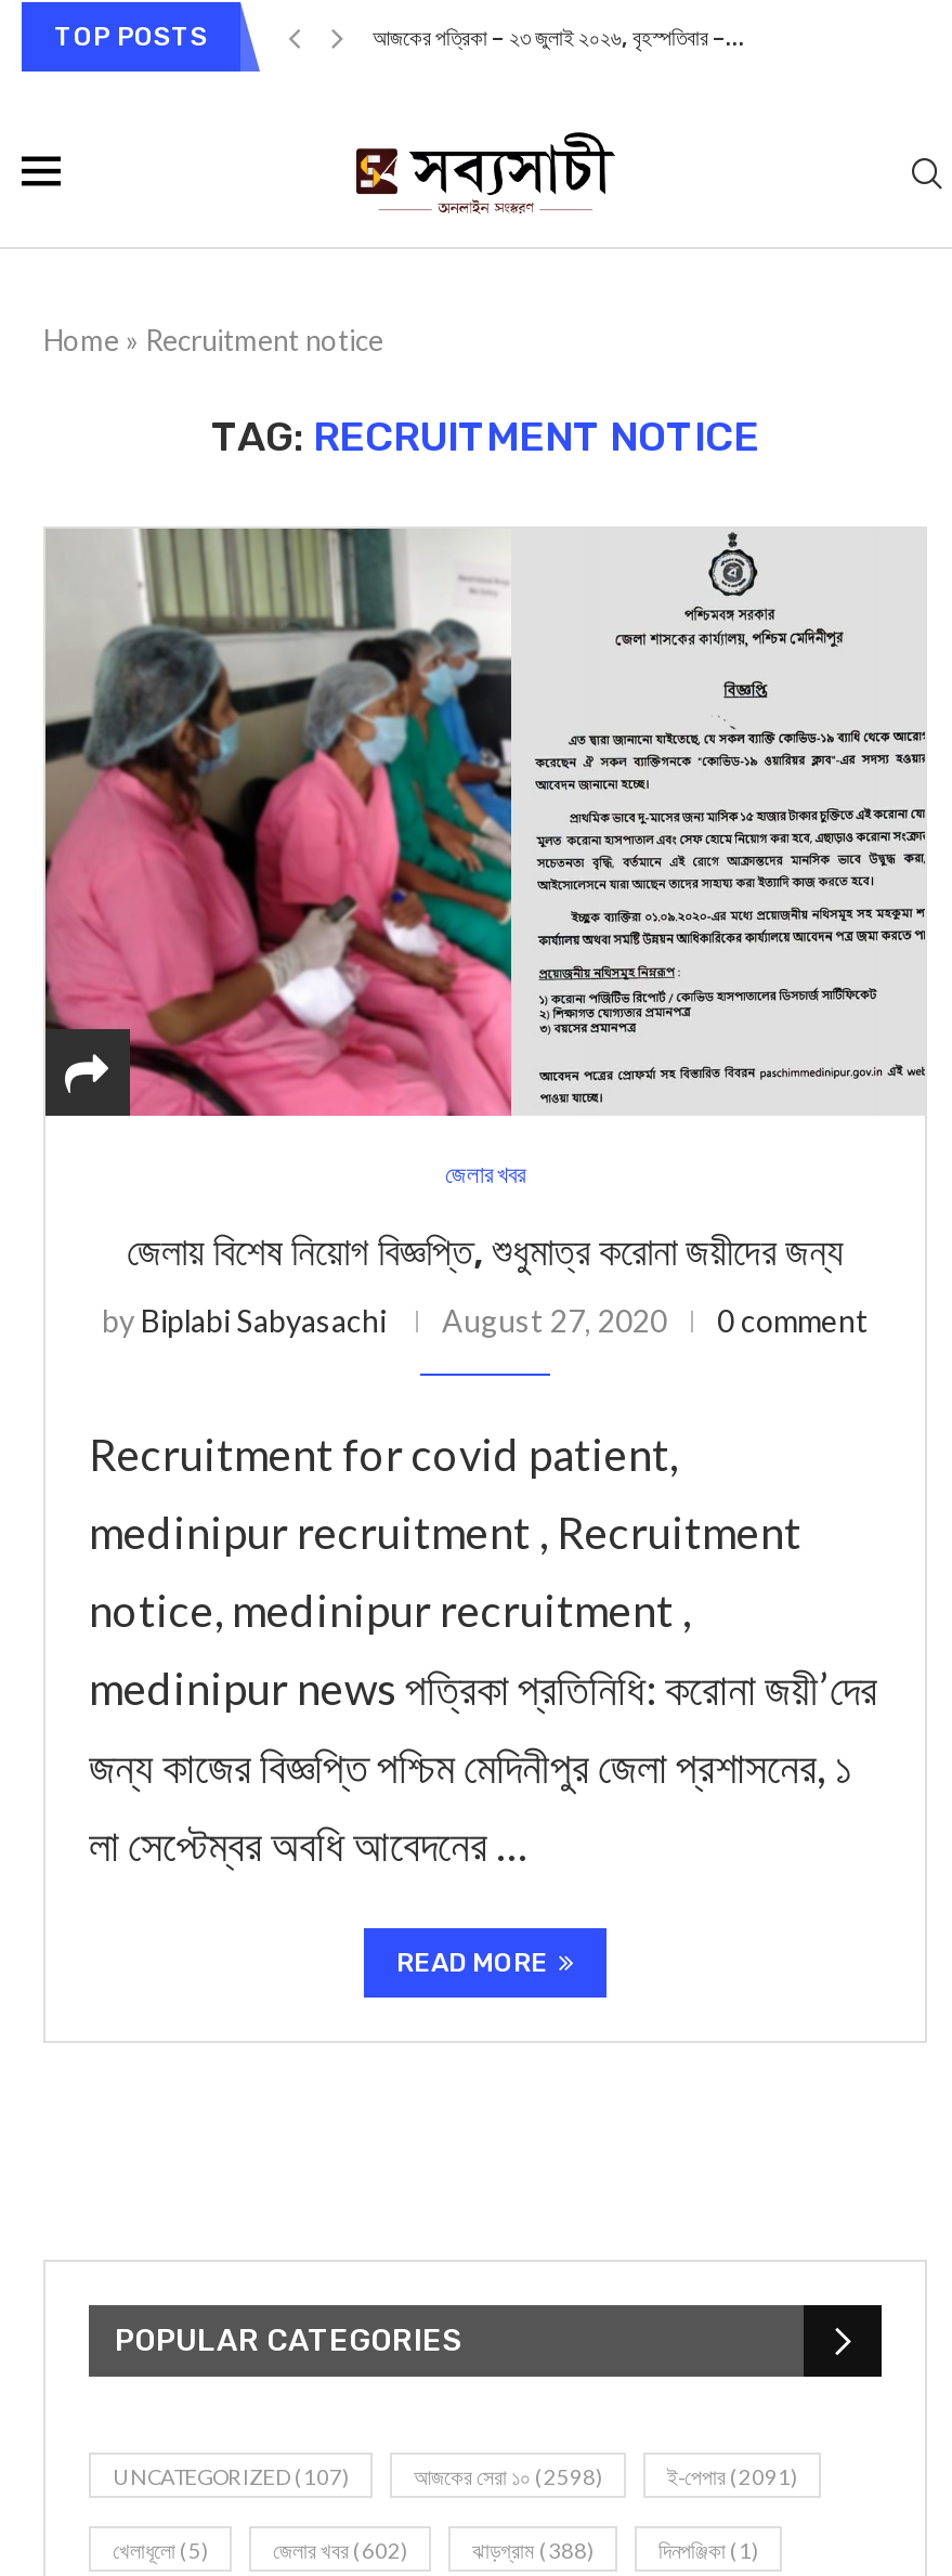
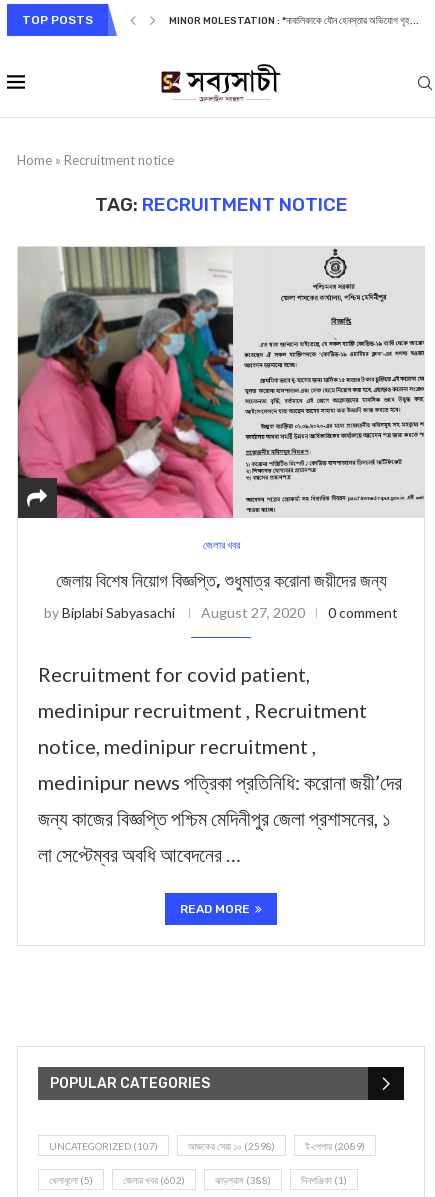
[373,26,745,52] আজকের পত্রিকা – ২৩ জুলাই ২০২৬, বৃহস্পতিবার –... -> [169,15,419,27] MINOR MOLESTATION : *নাবালিকাকে যৌন হেনস্তার অভিযোগ গৃহ...
[667,2463,797,2489] ই-পেপার (2091) -> [305,1140,365,1152] ই-পেপার (2089)

